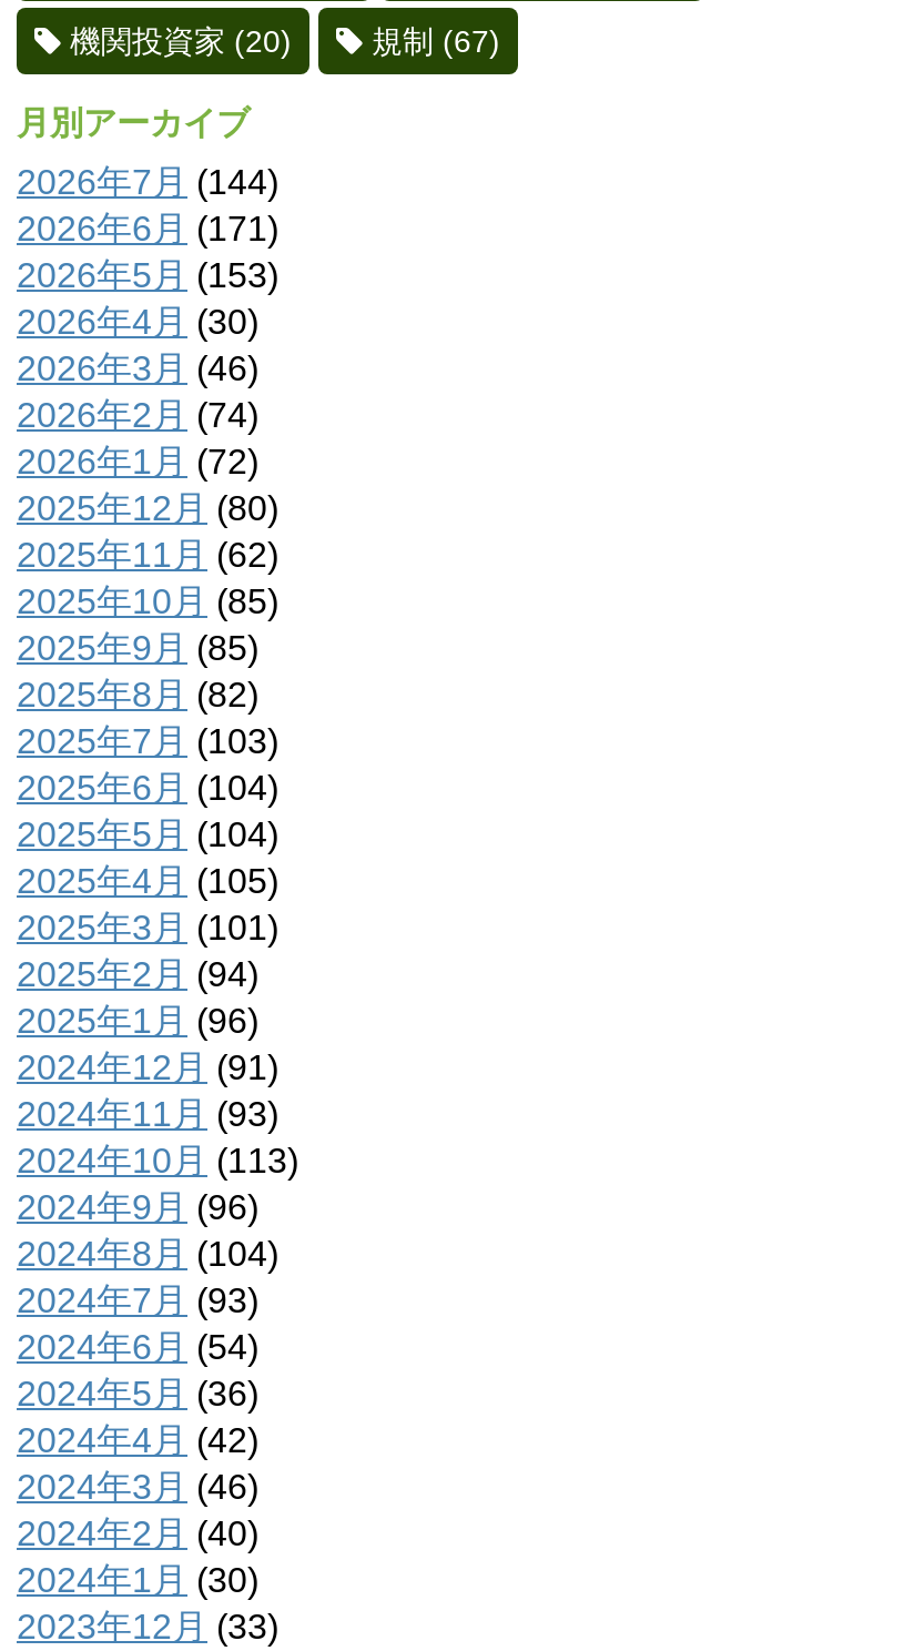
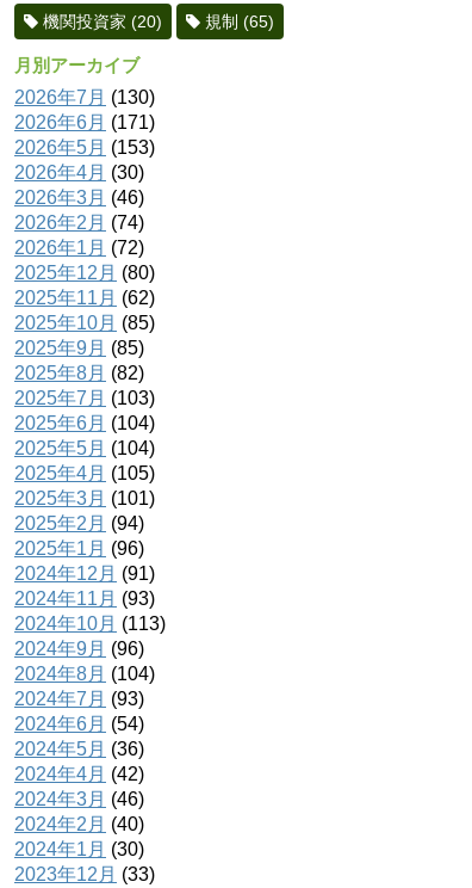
[372,23,500,59] 規制(67) -> [205,12,274,32] 規制(65)
[17,163,278,201] 2026年7月(144) -> [14,88,155,108] 2026年7月(130)

